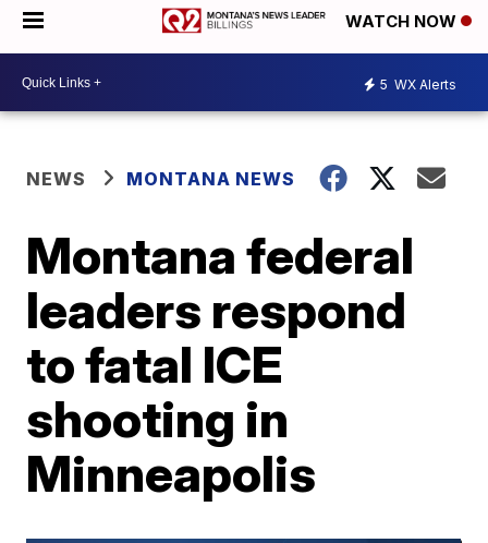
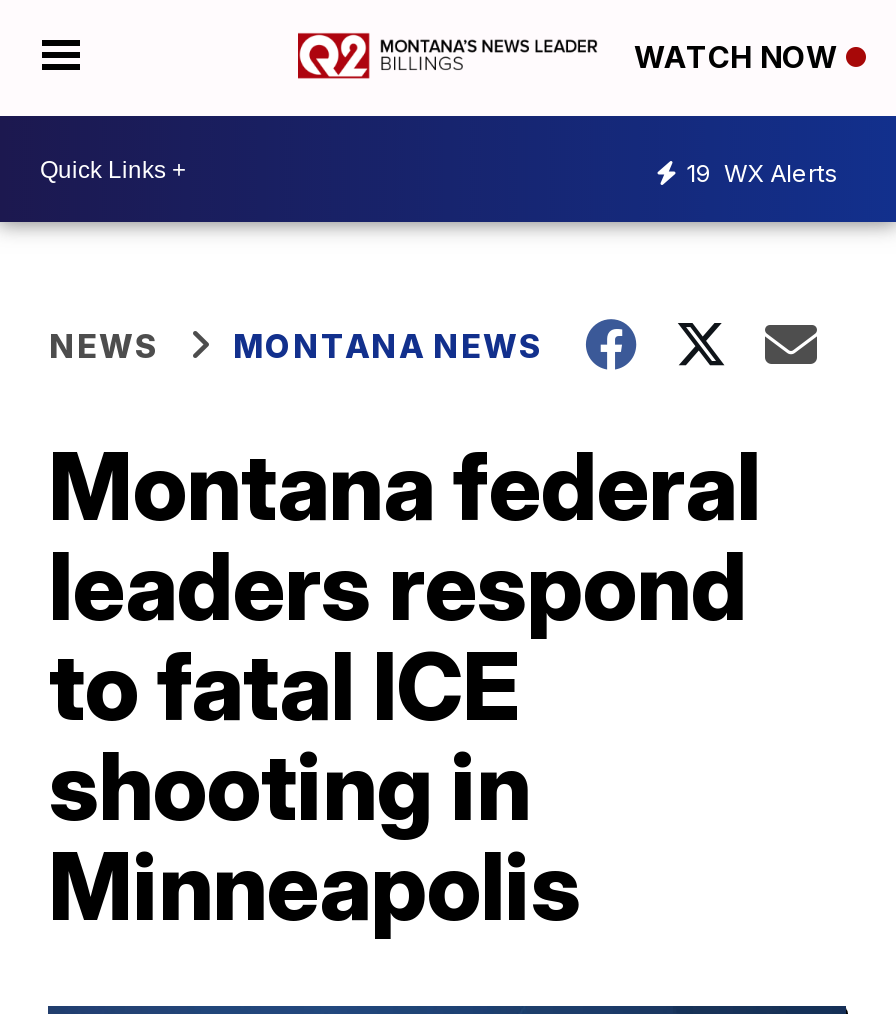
[380,76,456,92] 5 WX Alerts -> [686,157,838,187] 19 WX Alerts

